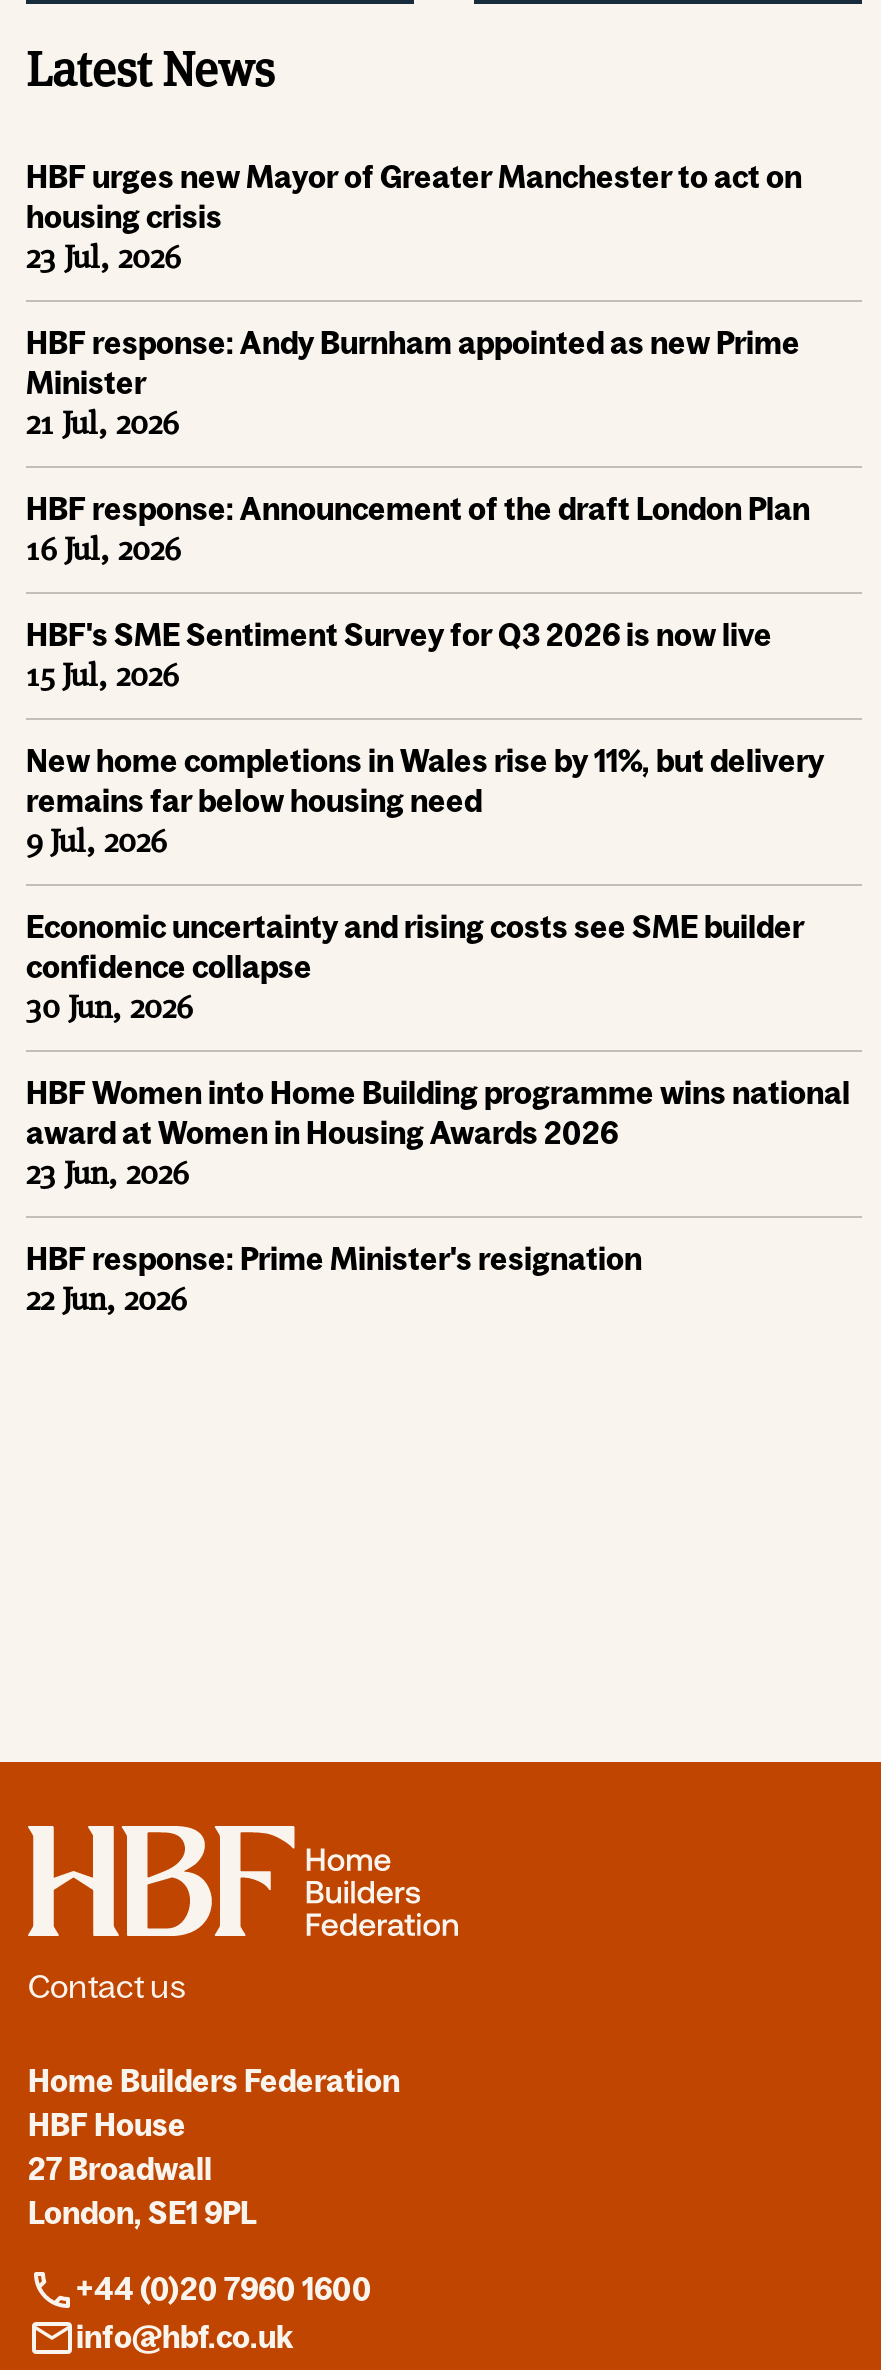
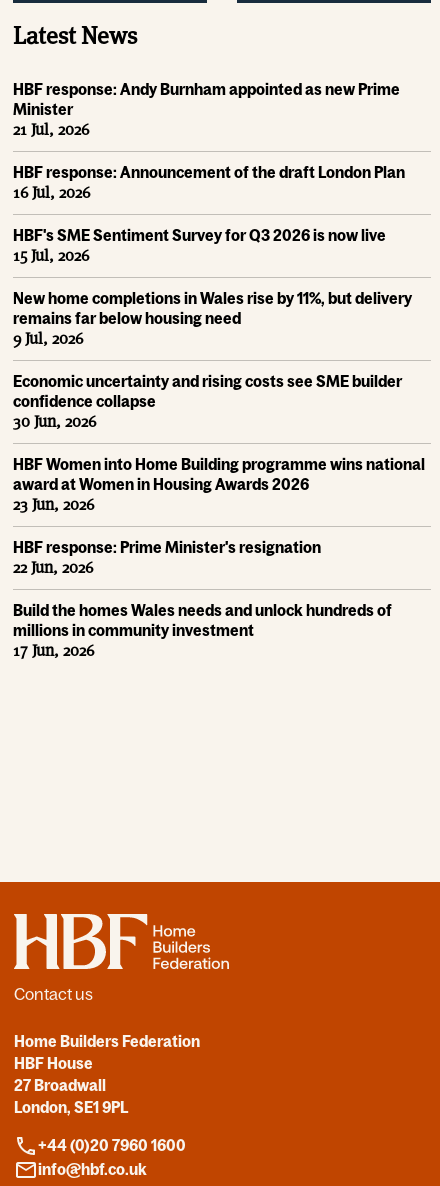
[26,156,802,278] HBF urges new Mayor of Greater Manchester to act on | housing crisis | 23 Jul, 2026 -> none
moved [26,322,850,1320] -> [13,79,425,578]: HBF response: Andy Burnham appointed as new Prime | Minister | 21 Jul, 2026 | ... | HBF response: Prime Minister's resignation | 22 Jun, 2026
none -> [13,600,392,661] Build the homes Wales needs and unlock hundreds of | millions in community investment | 17 Jun, 2026

